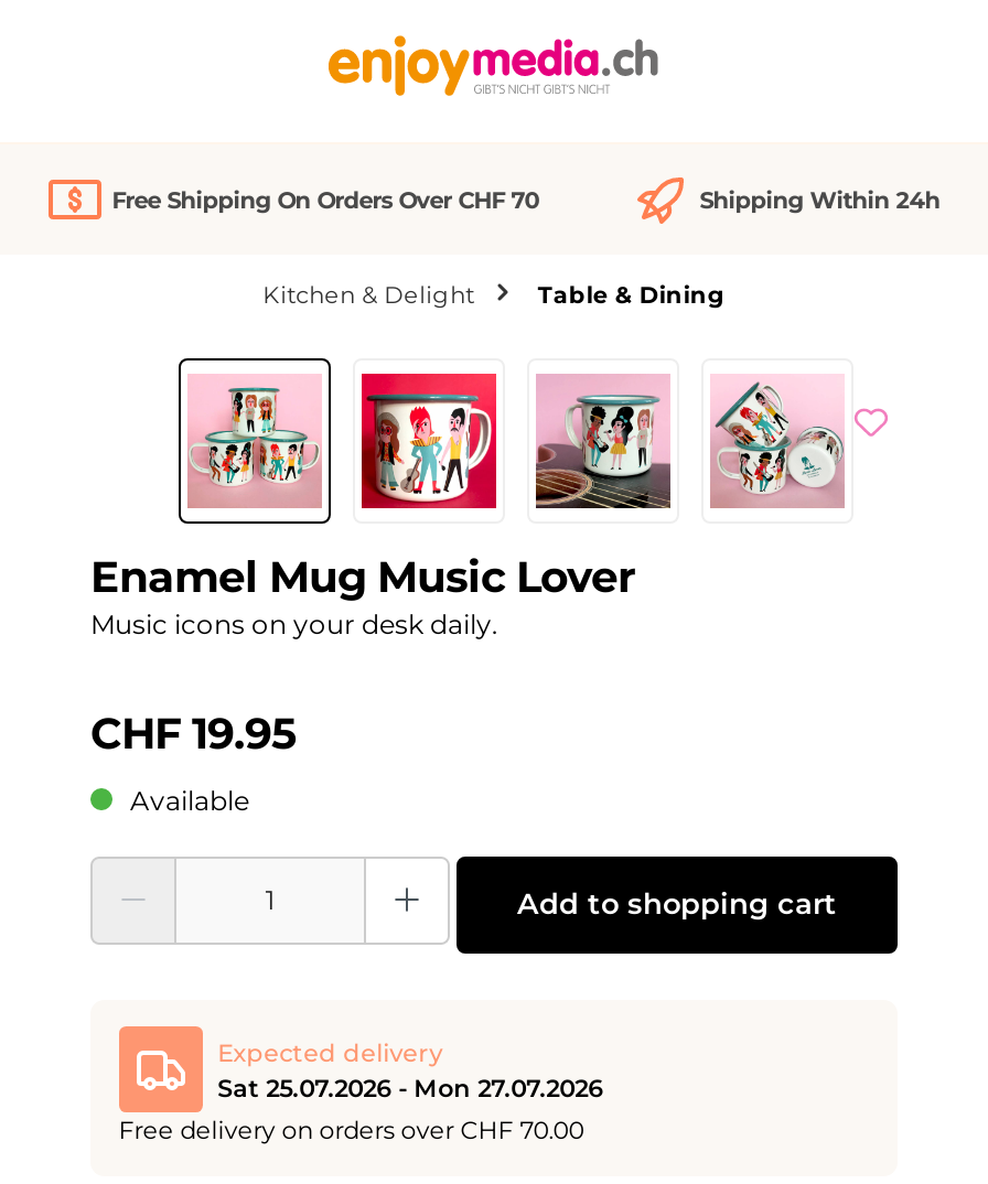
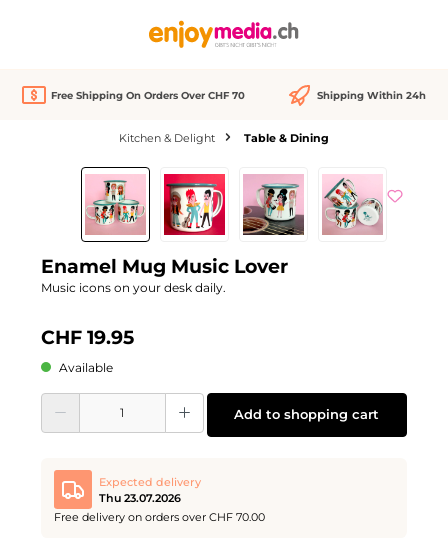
[217,1072,603,1103] Sat 25.07.2026 - Mon 27.07.2026 -> [99,491,181,505] Thu 23.07.2026

